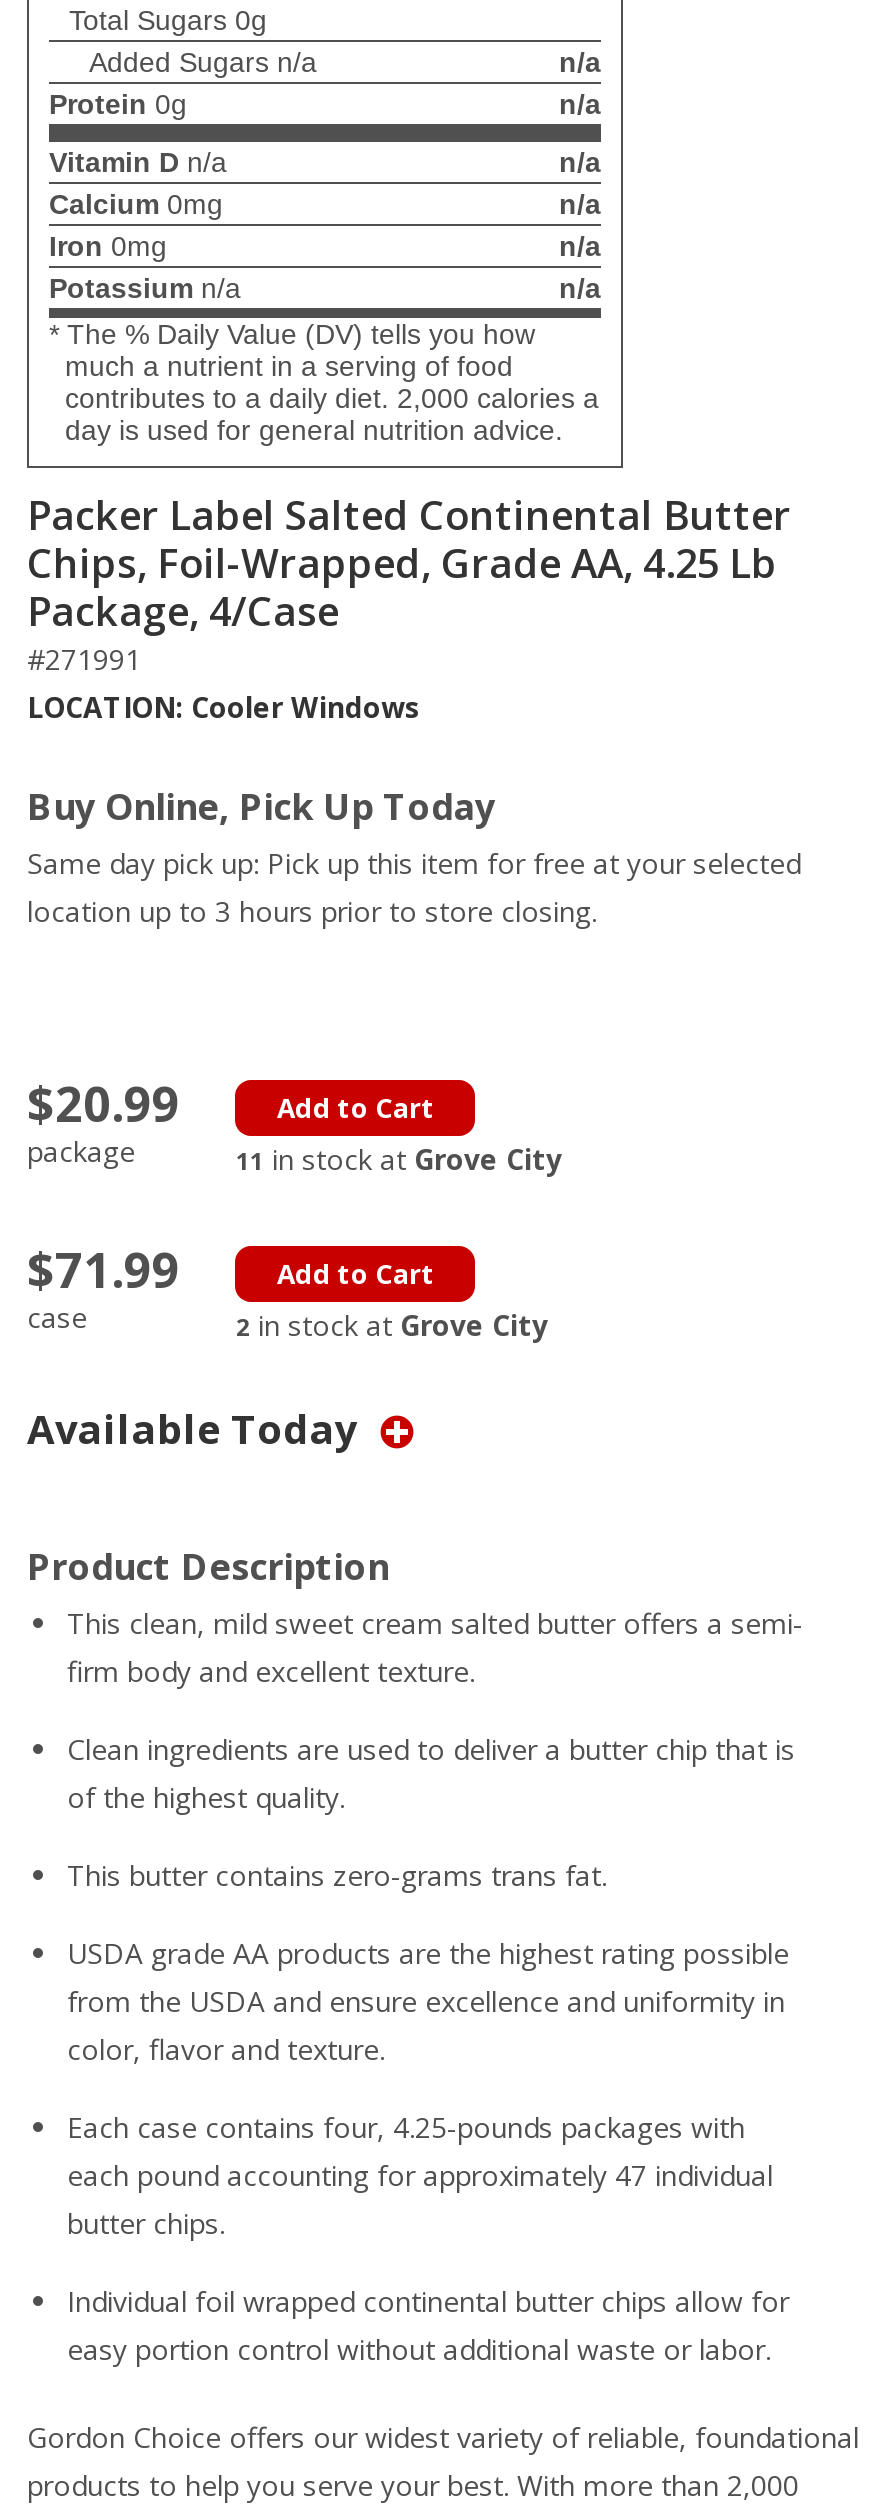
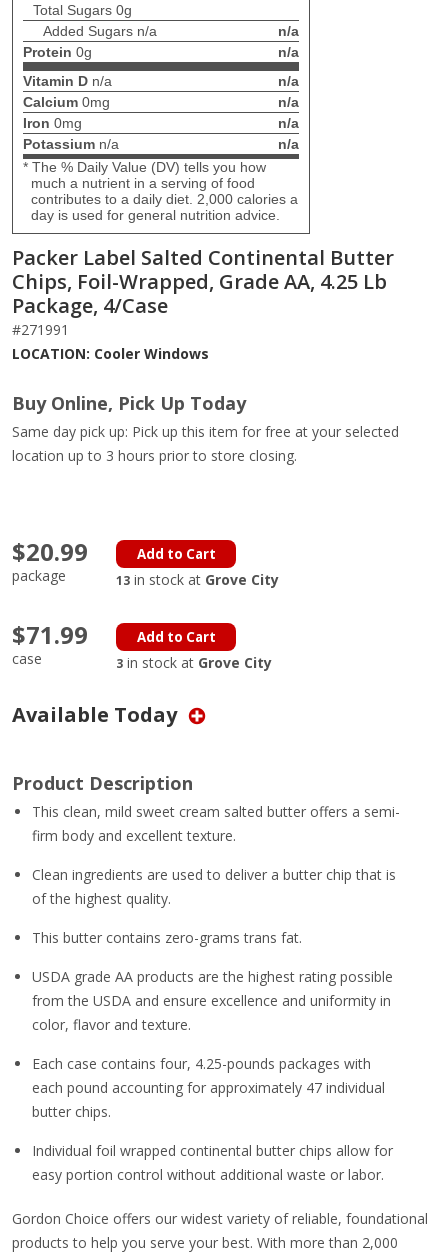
[236,1141,562,1179] 11 in stock at Grove City -> [116,570,279,589] 13 in stock at Grove City
[236,1307,548,1345] 2 in stock at Grove City -> [116,653,272,672] 3 in stock at Grove City

